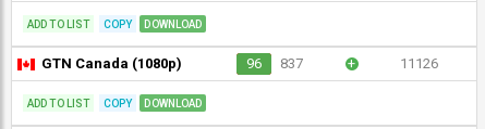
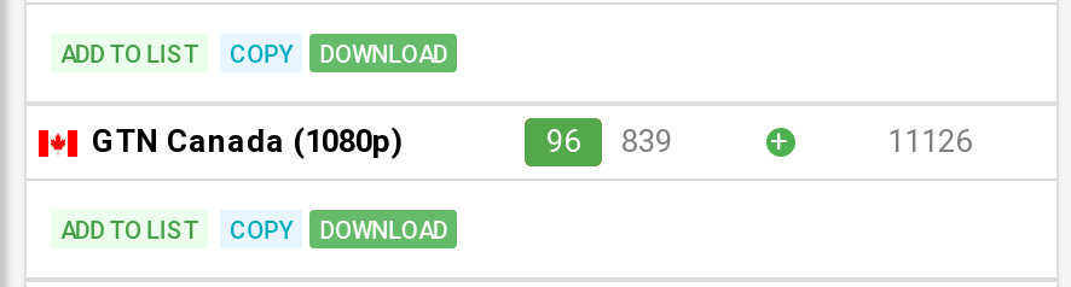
[246,55,303,72] 96 837 -> [546,123,672,159] 96 839

